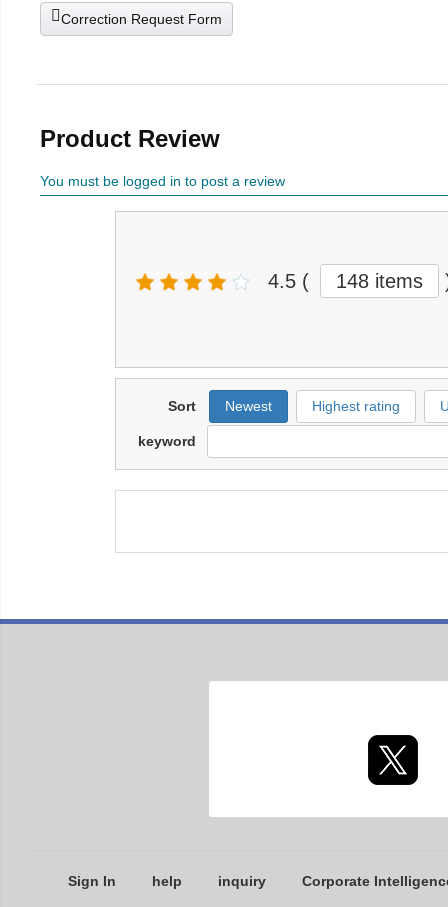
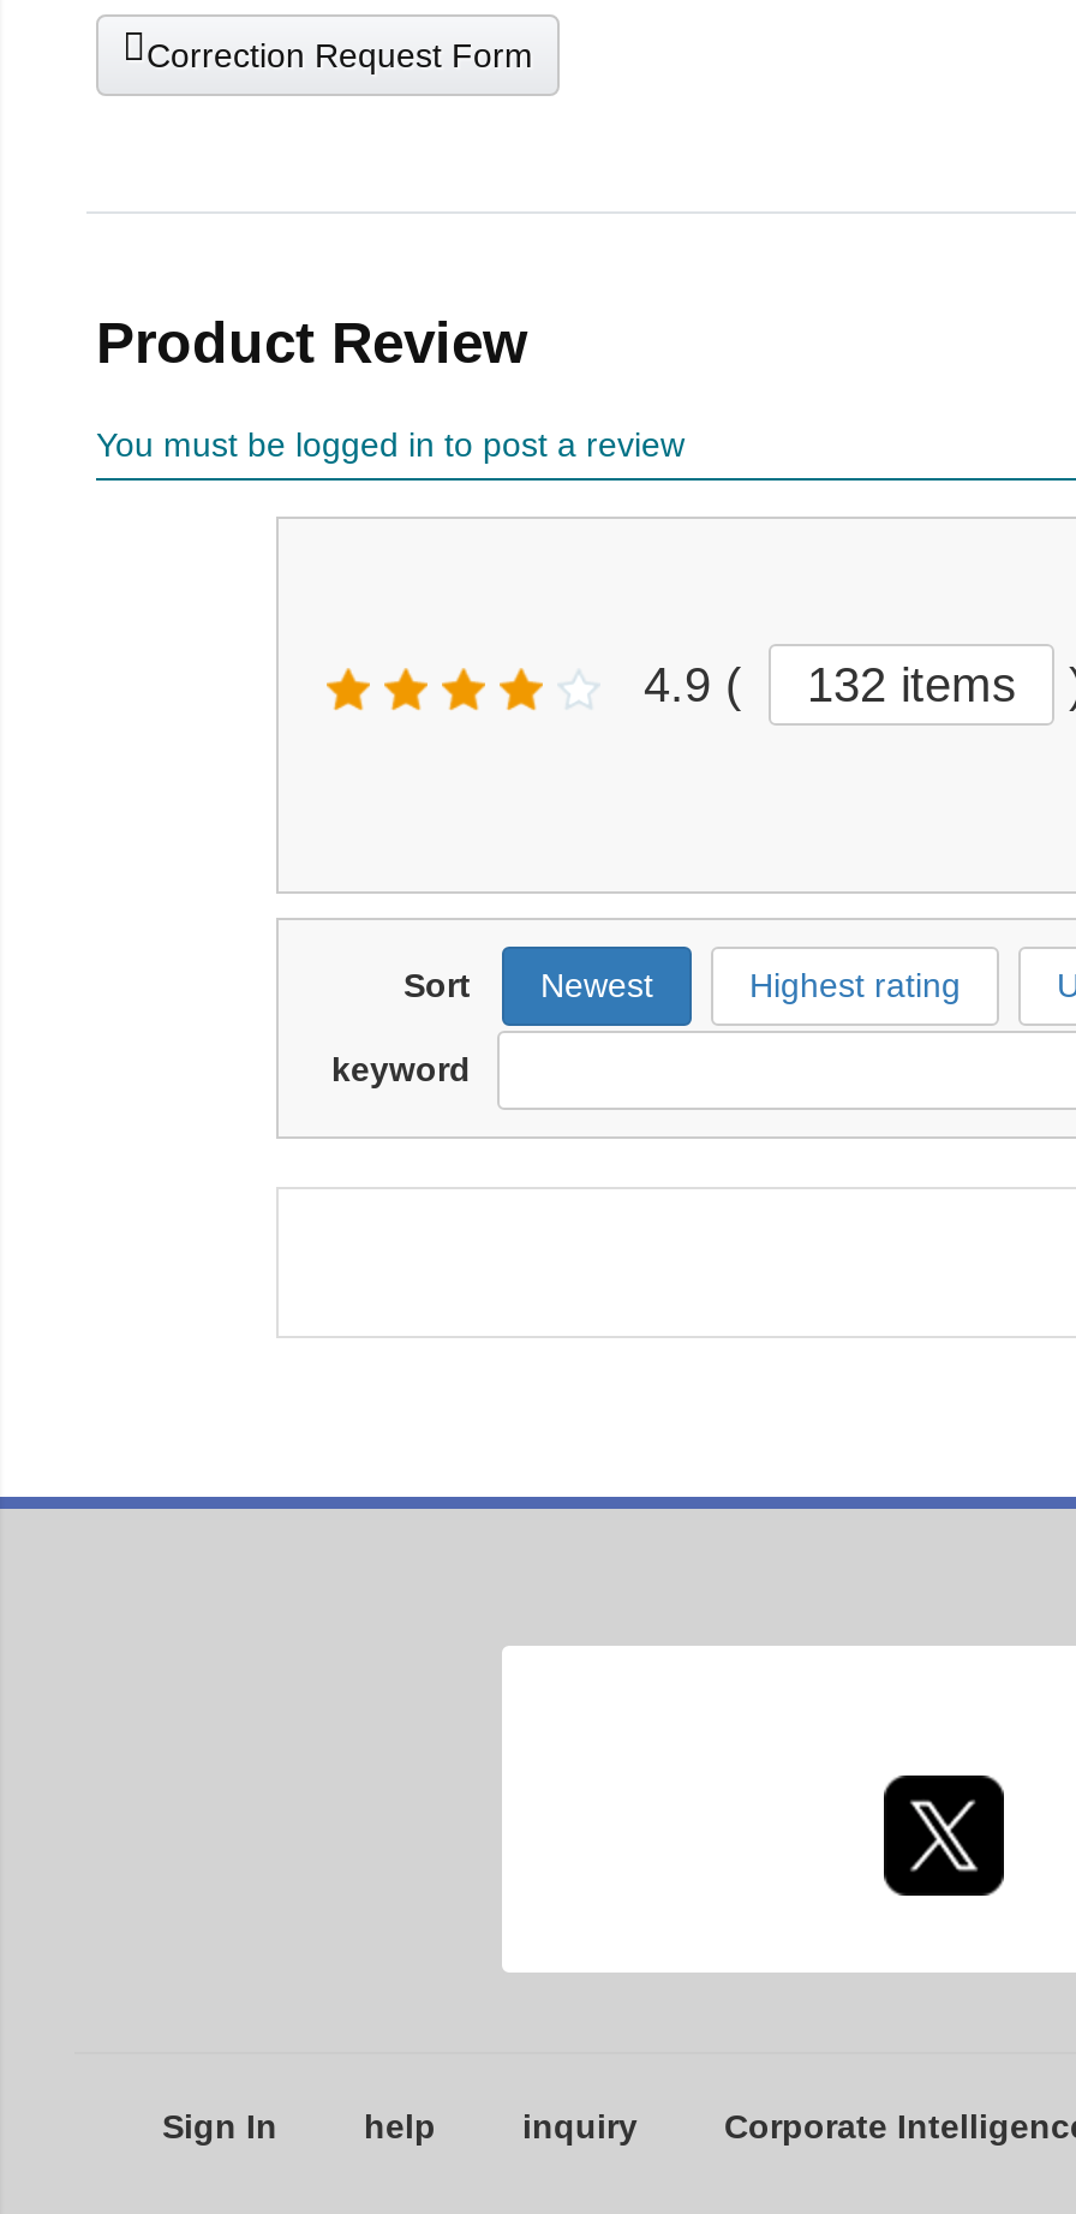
[262,270,315,292] 4.5 ( -> [629,659,757,712] 4.9 (
[336,270,423,292] 148 items -> [807,659,1016,712] 132 items

